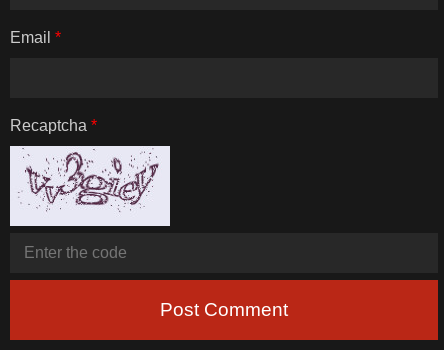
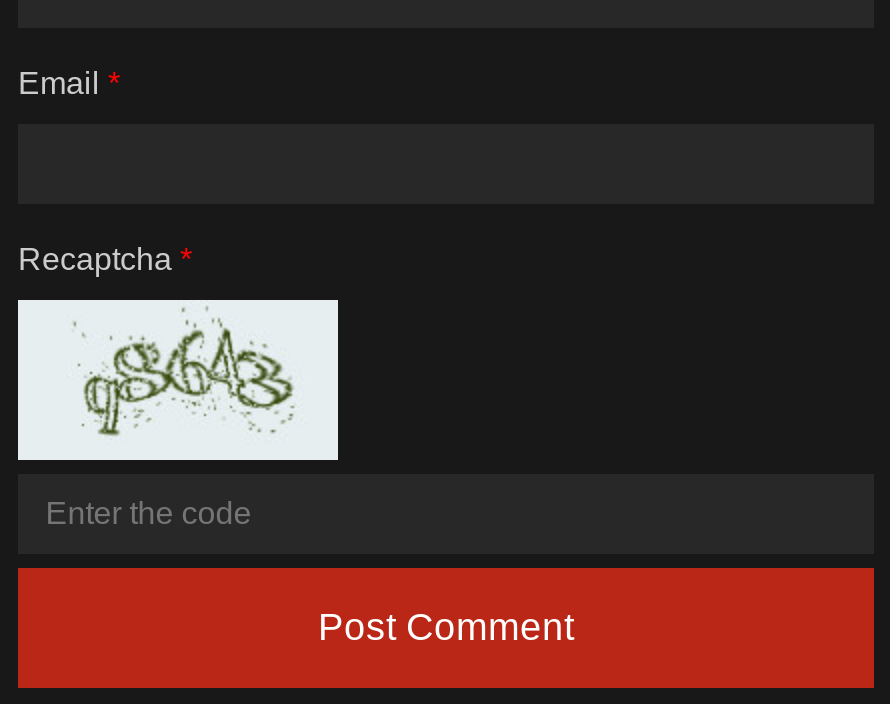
[18,151,160,214] [image] -> [50,308,314,438] [image]

